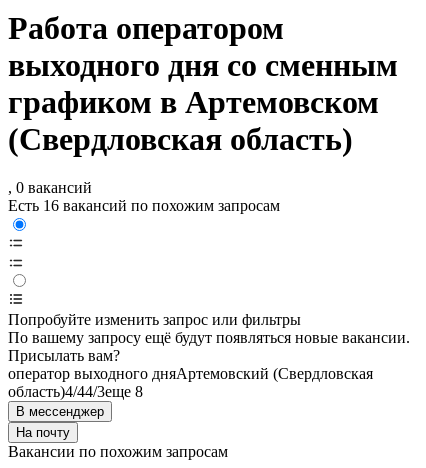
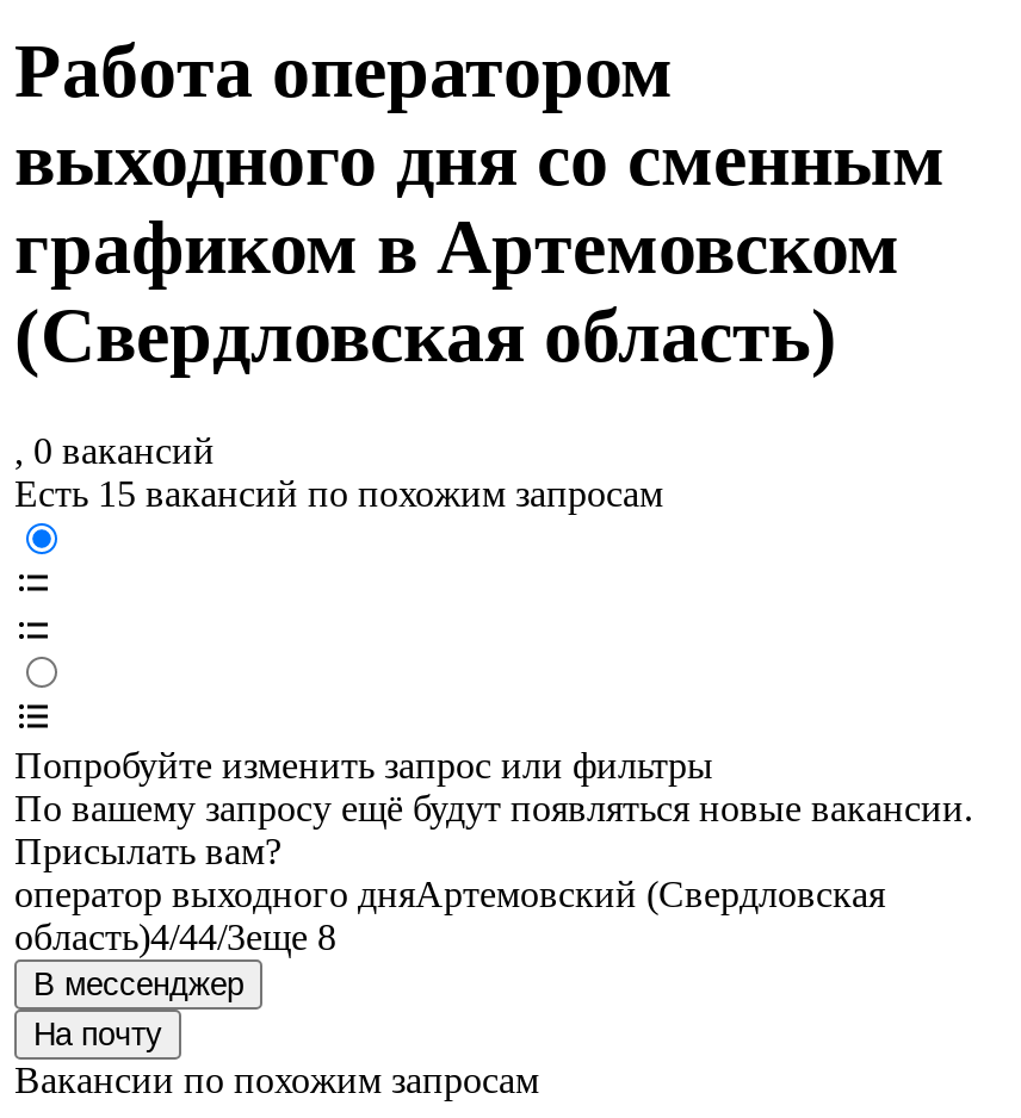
[8,197,280,214] Есть 16 вакансий по похожим запросам -> [14,474,663,515] Есть 15 вакансий по похожим запросам

